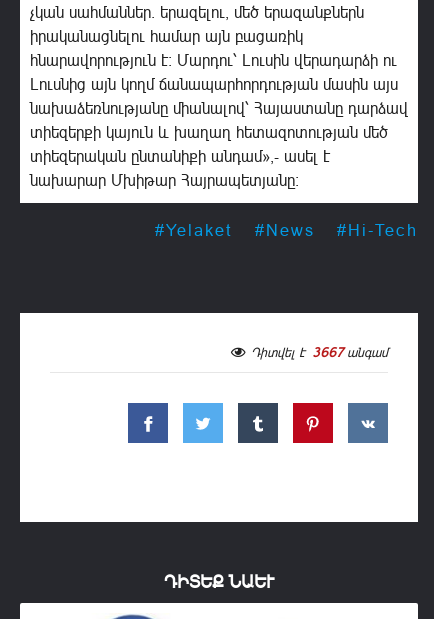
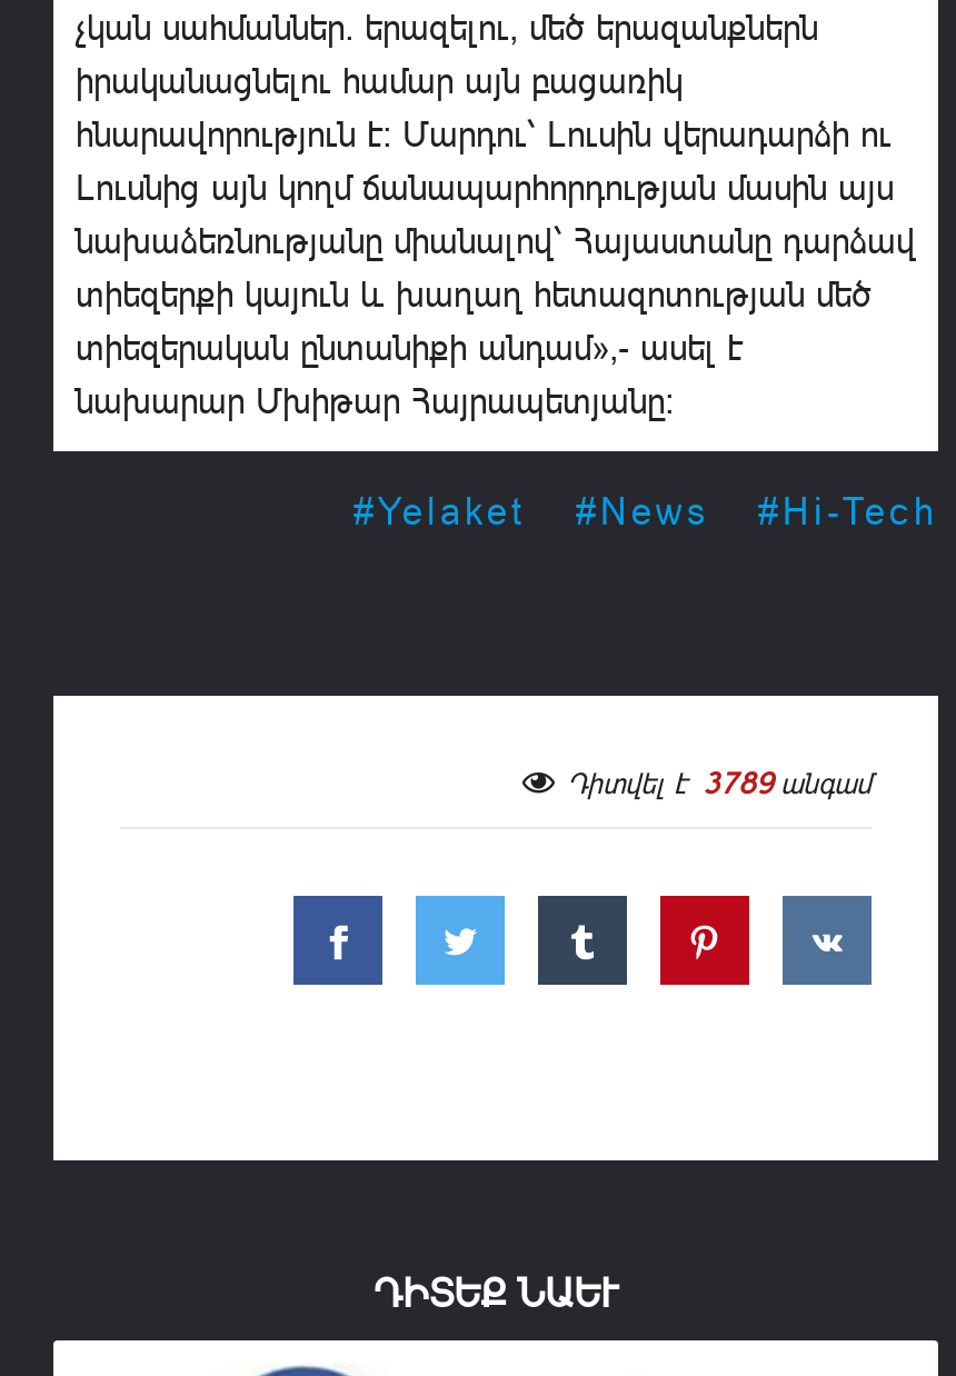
[251,344,388,359] Դիտվել է 3667 անգամ -> [567,766,872,799] Դիտվել է 3789 անգամ

